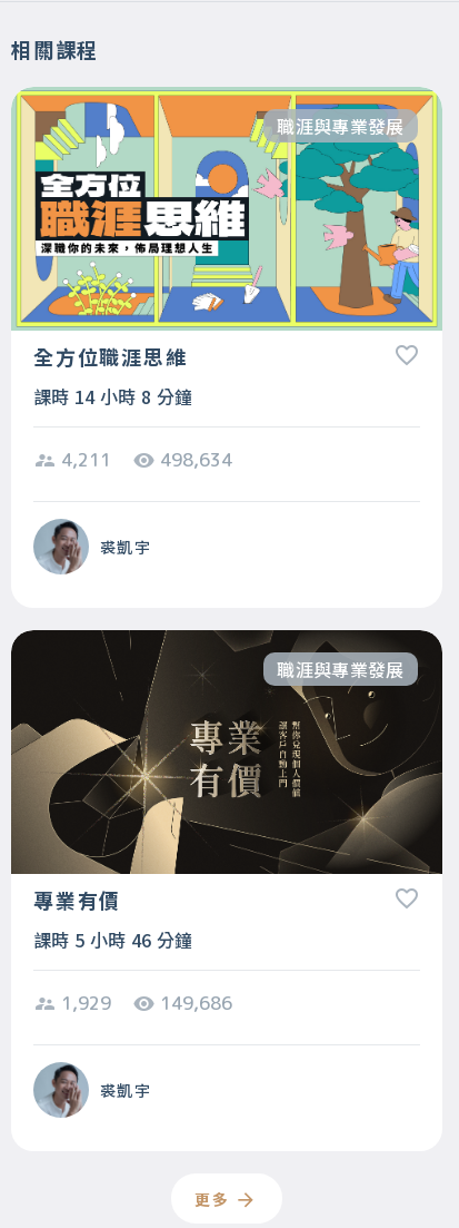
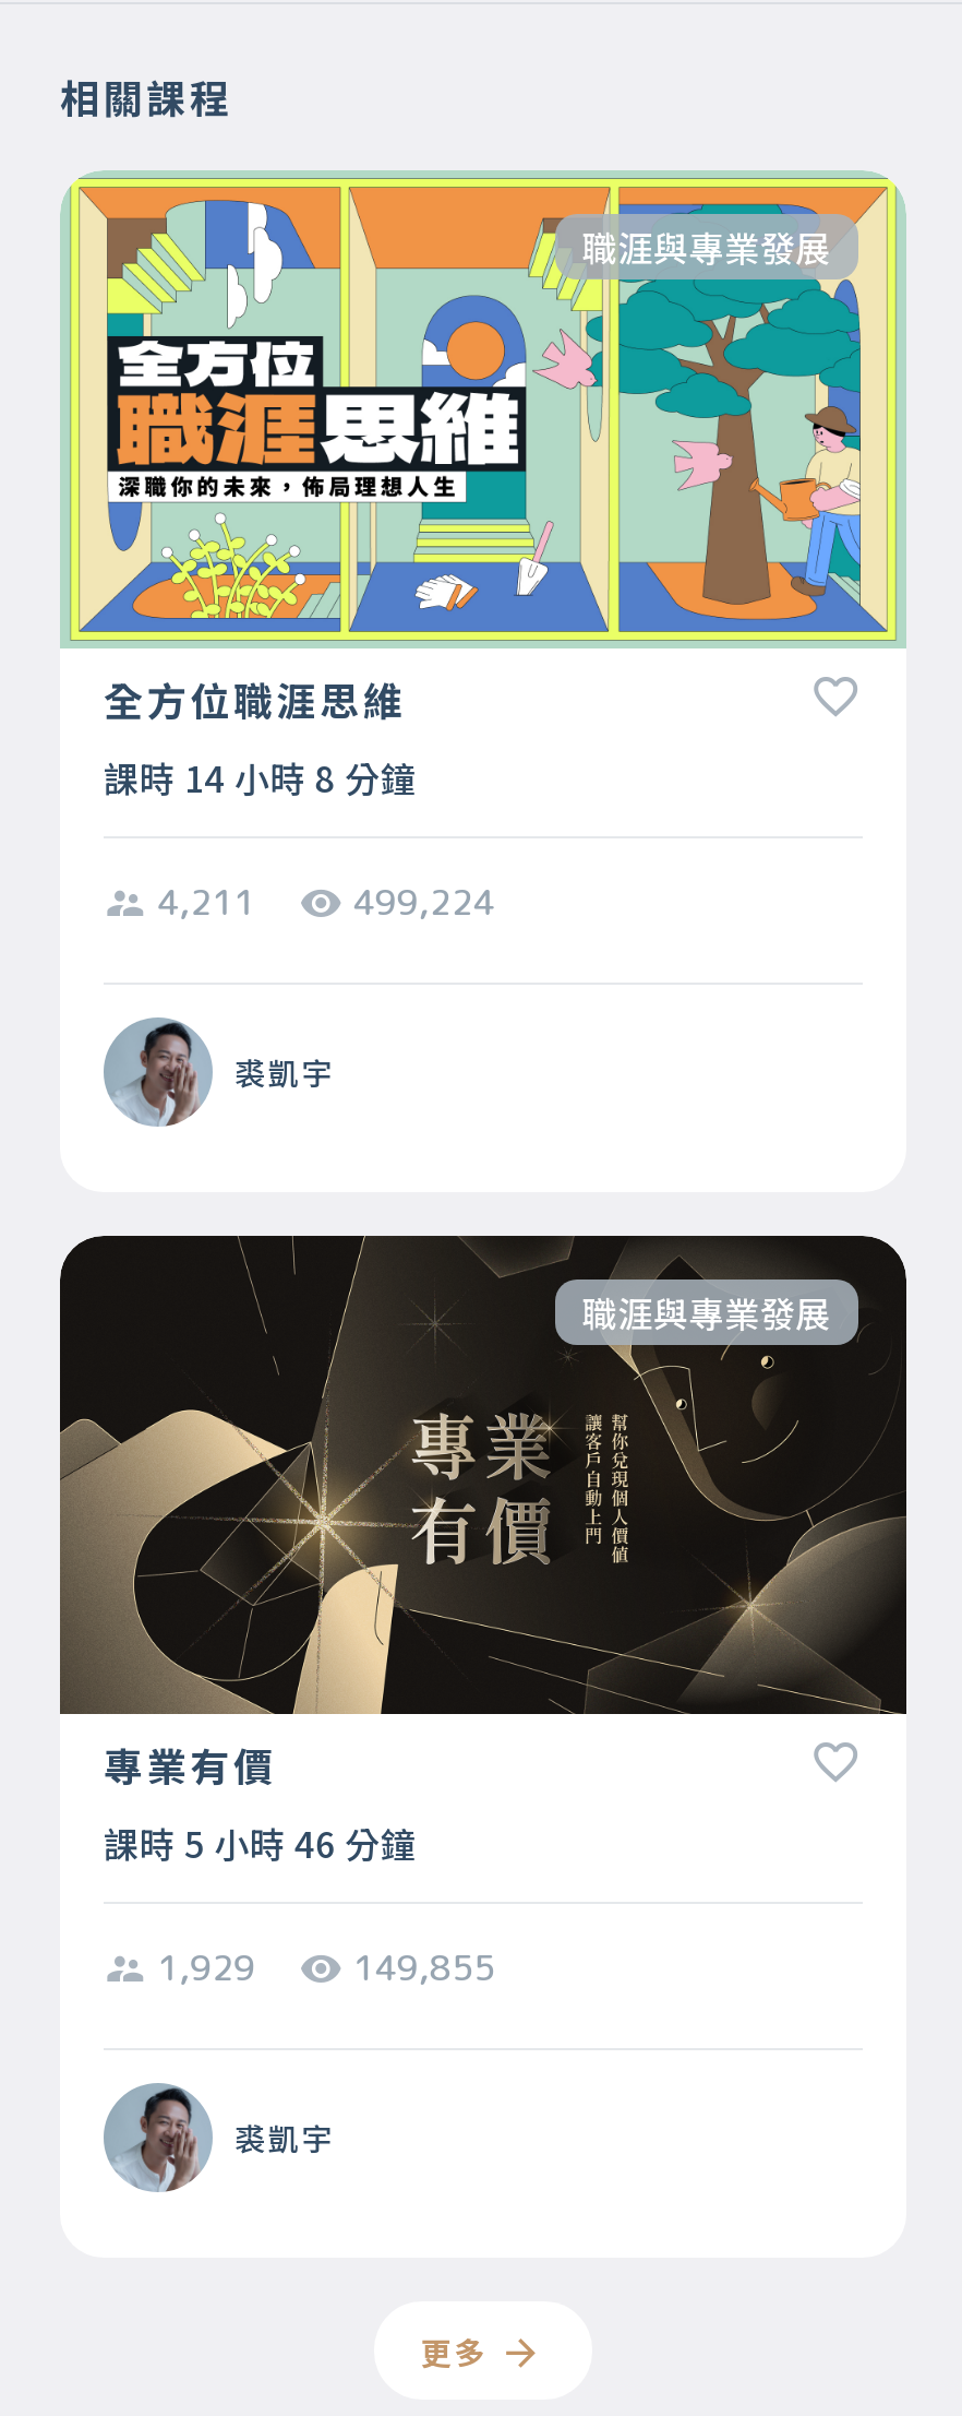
[160,448,233,472] 498,634 -> [353,878,495,926] 499,224
[160,991,233,1016] 149,686 -> [353,1944,495,1992] 149,855

